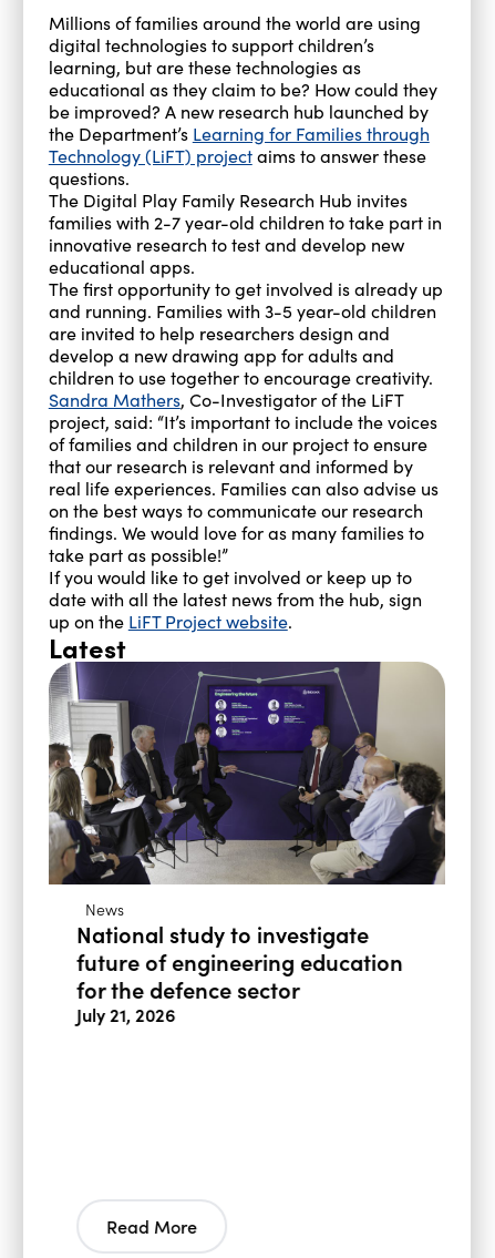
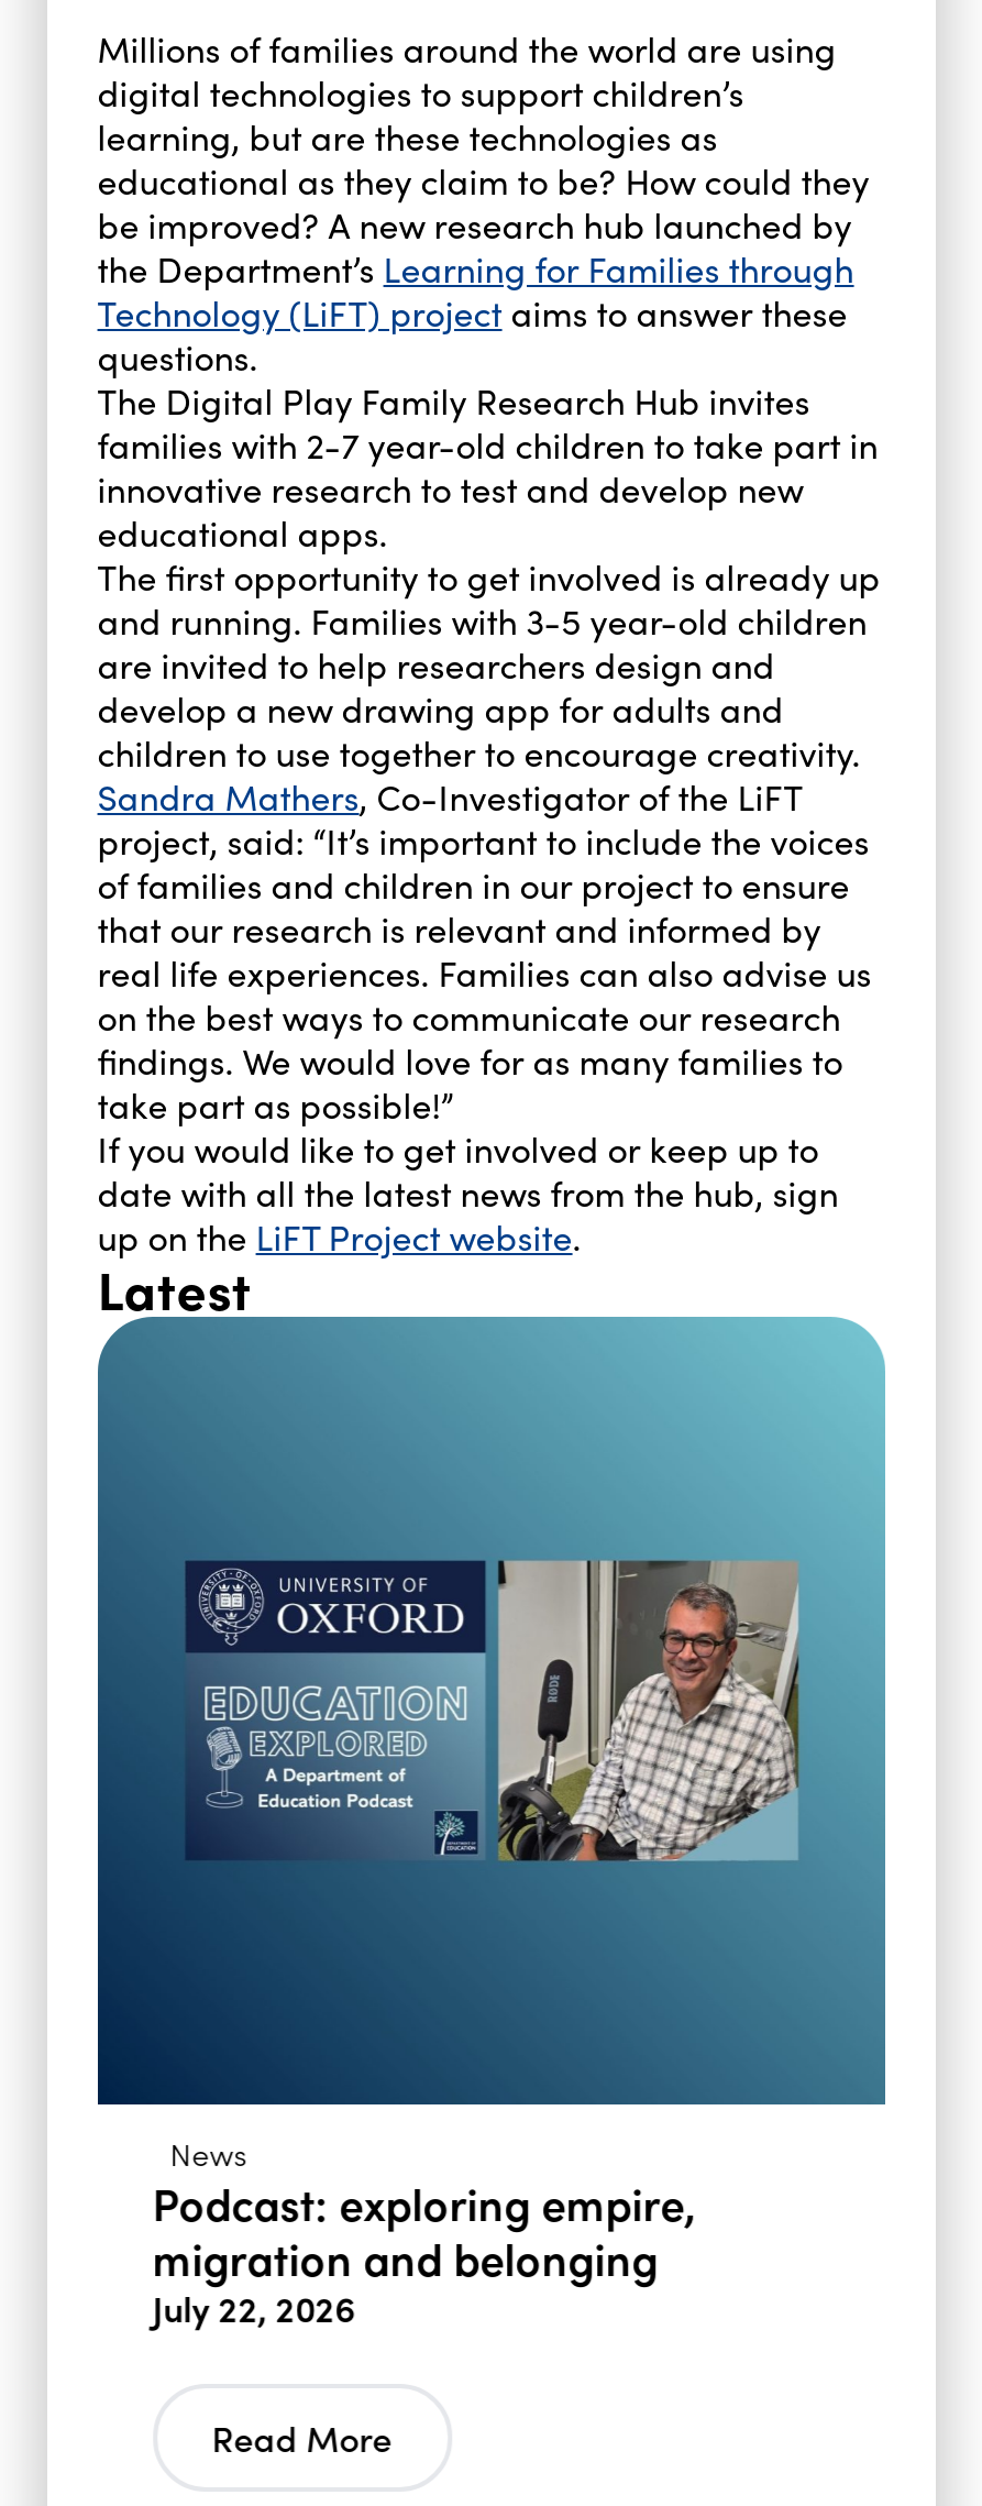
[48,661,446,1026] [image] | National study to investigate | future of engineering education | for the defence sector | July 21, 2026 -> [96,1315,887,2330] [image] | Podcast: exploring empire, | migration and belonging | July 22, 2026
moved [85,898,124,920] -> [170,2130,247,2174]: News

